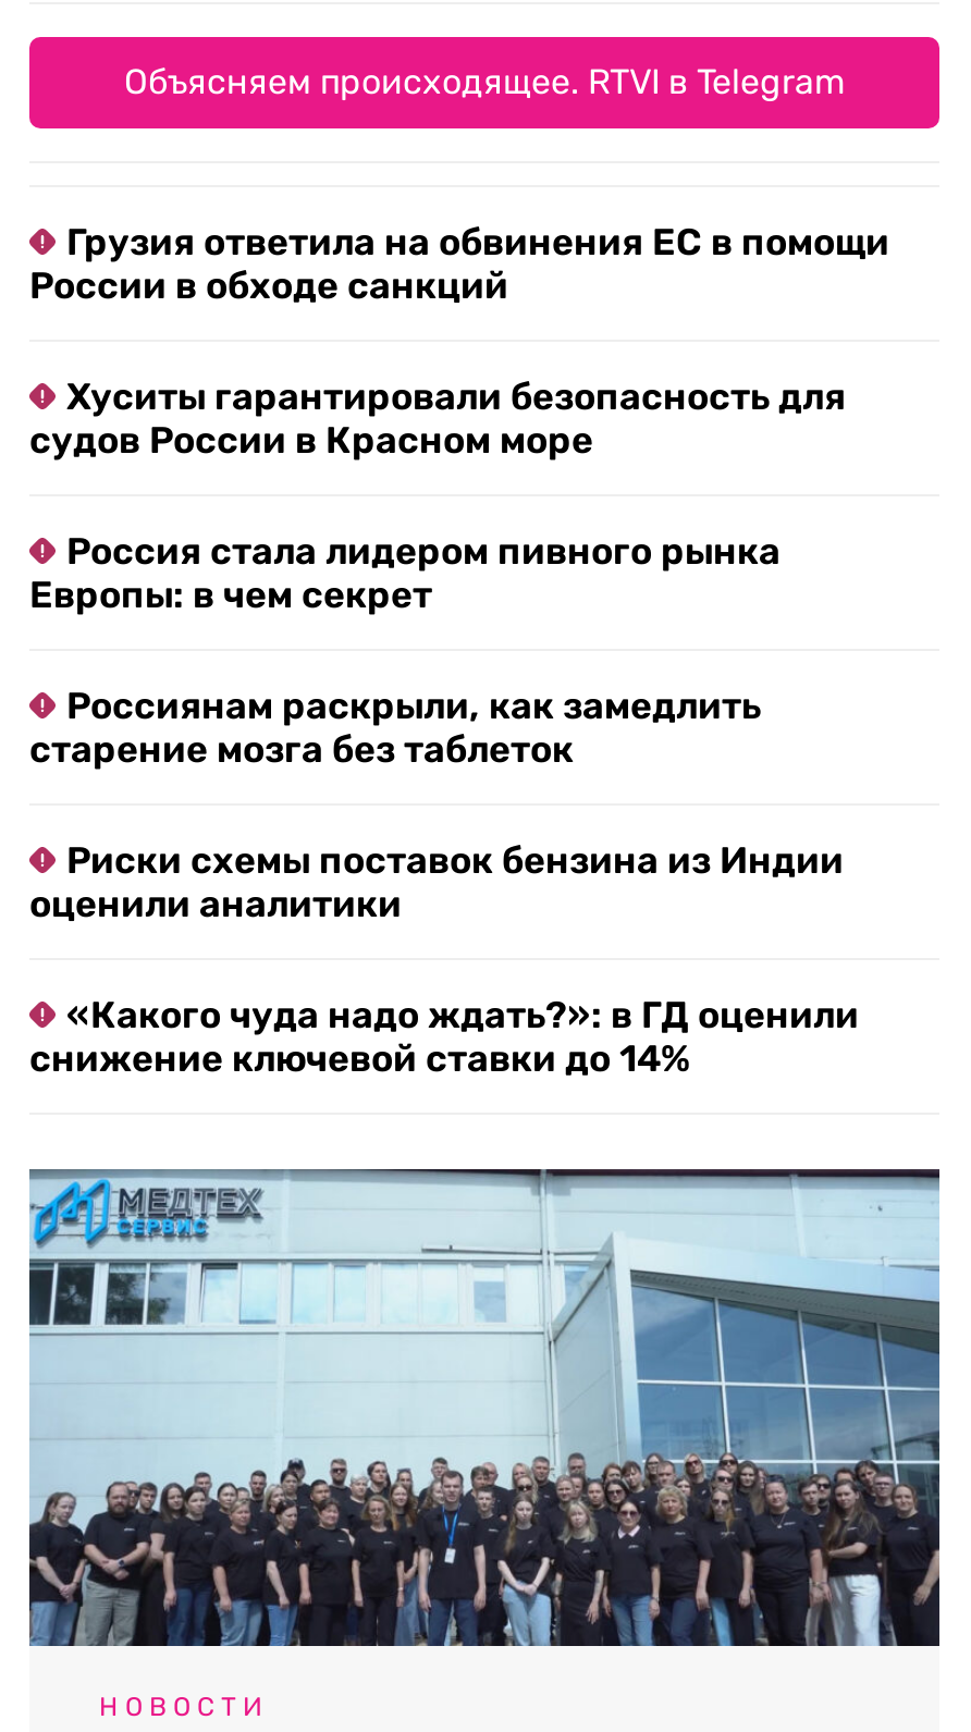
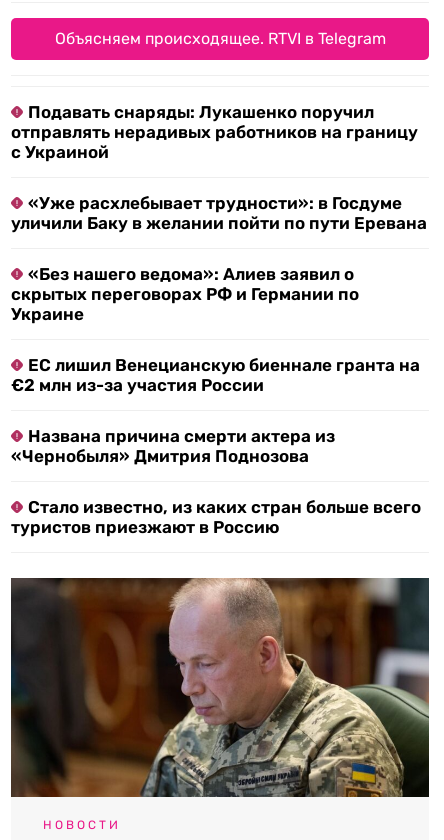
[29,220,889,307] Грузия ответила на обвинения ЕС в помощи | России в обходе санкций -> [11,102,418,162] Подавать снаряды: Лукашенко поручил | отправлять нерадивых работников на границу | с Украиной
[29,375,846,462] Хуситы гарантировали безопасность для | судов России в Красном море -> [11,193,427,233] «Уже расхлебывает трудности»: в Госдуме | уличили Баку в желании пойти по пути Еревана
[29,529,781,616] Россия стала лидером пивного рынка | Европы: в чем секрет -> [11,264,359,324] «Без нашего ведома»: Алиев заявил о | скрытых переговорах РФ и Германии по | Украине
[29,684,761,771] Россиянам раскрыли, как замедлить | старение мозга без таблеток -> [11,355,420,395] ЕС лишил Венецианскую биеннале гранта на | €2 млн из-за участия России
[29,838,844,926] Риски схемы поставок бензина из Индии | оценили аналитики -> [11,426,335,466] Названа причина смерти актера из | «Чернобыля» Дмитрия Поднозова
[29,993,859,1080] «Какого чуда надо ждать?»: в ГД оценили | снижение ключевой ставки до 14% -> [11,497,421,537] Стало известно, из каких стран больше всего | туристов приезжают в Россию
[27,1169,942,1648] [image] -> [10,577,430,798] [image]

